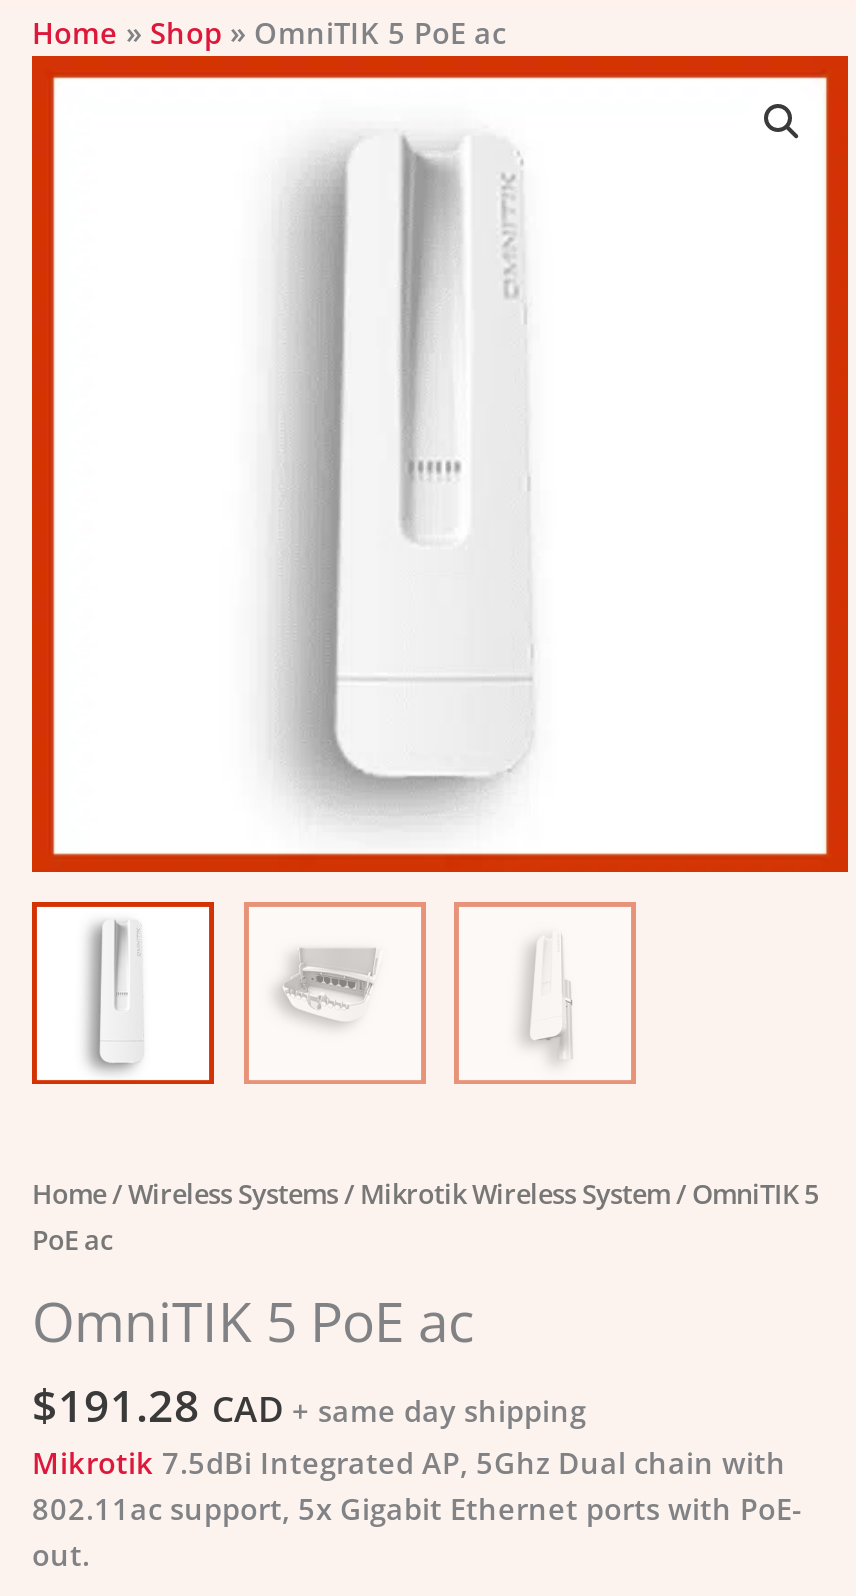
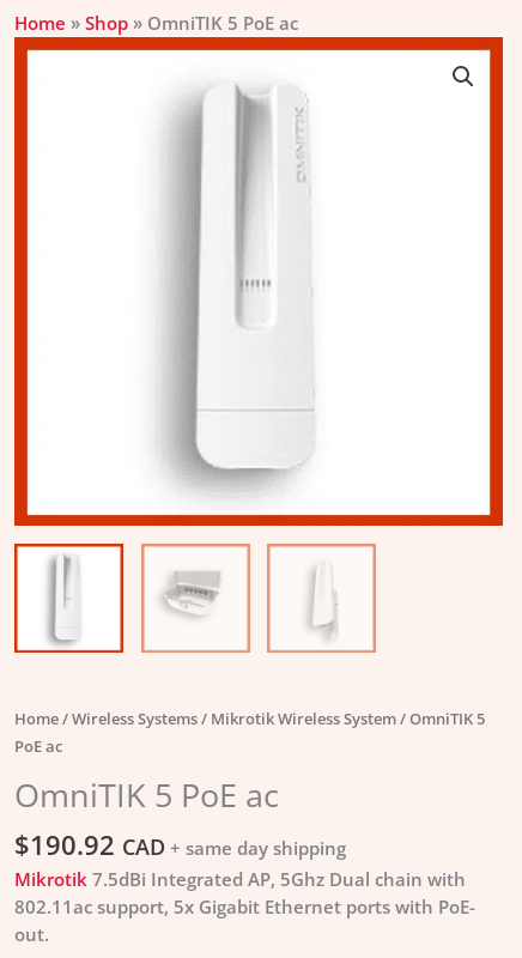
[32,1376,586,1434] $191.28 CAD + same day shipping -> [14,827,346,862] $190.92 CAD + same day shipping

